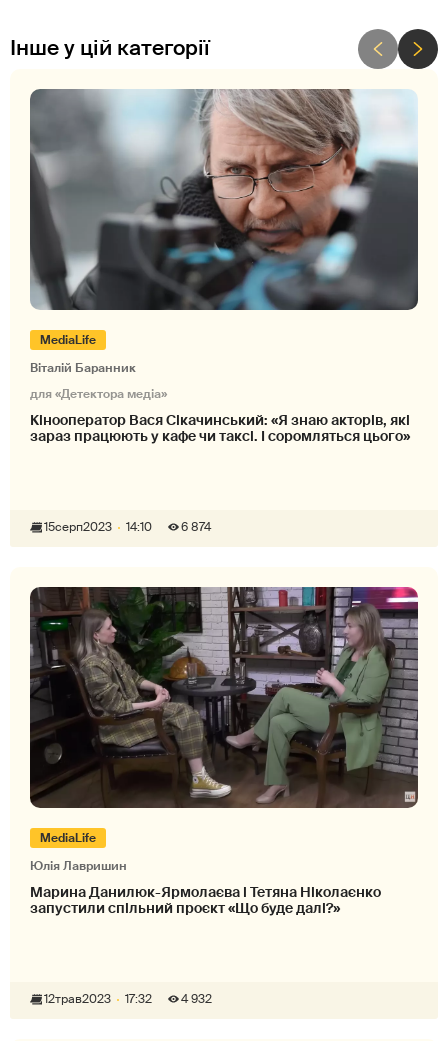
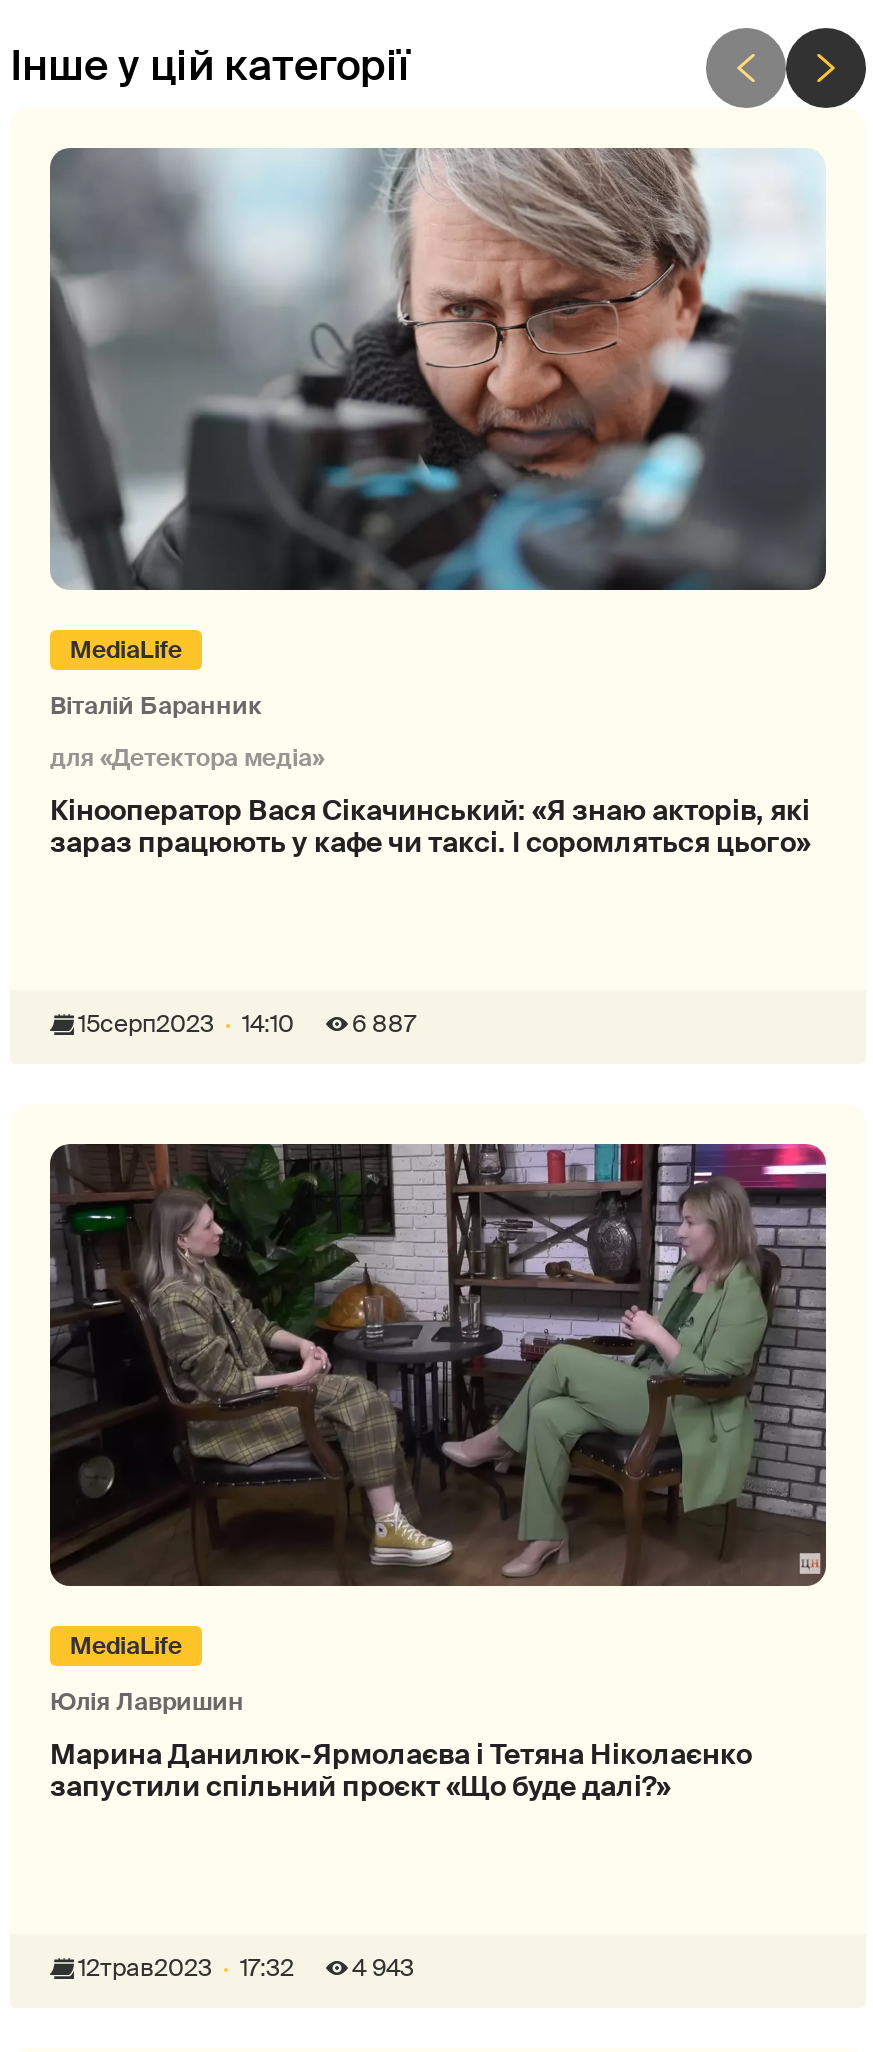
[44,519,211,535] 15серп2023 14:10 6 874 -> [78,1008,416,1040] 15серп2023 14:10 6 887
[44,991,212,1007] 12трав2023 17:32 4 932 -> [78,1953,414,1985] 12трав2023 17:32 4 943

